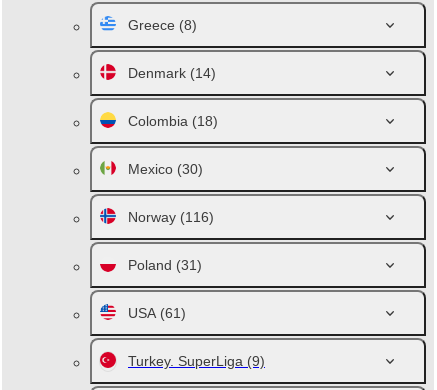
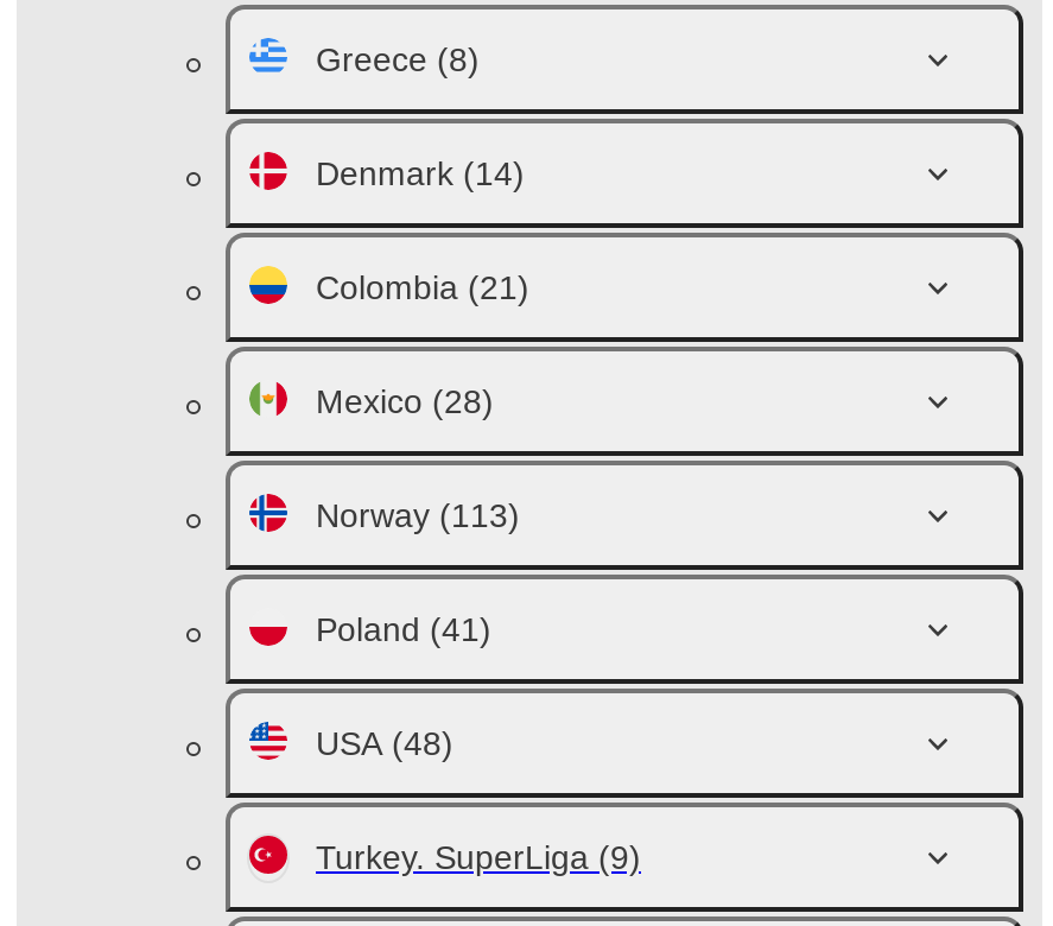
[128,113,218,129] Colombia (18) -> [316,268,529,306] Colombia (21)
[128,161,203,177] Mexico (30) -> [316,382,494,420] Mexico (28)
[128,209,214,225] Norway (116) -> [316,496,520,534] Norway (113)
[128,257,202,273] Poland (31) -> [316,610,491,648] Poland (41)
[128,305,186,321] USA (61) -> [316,724,453,762] USA (48)

